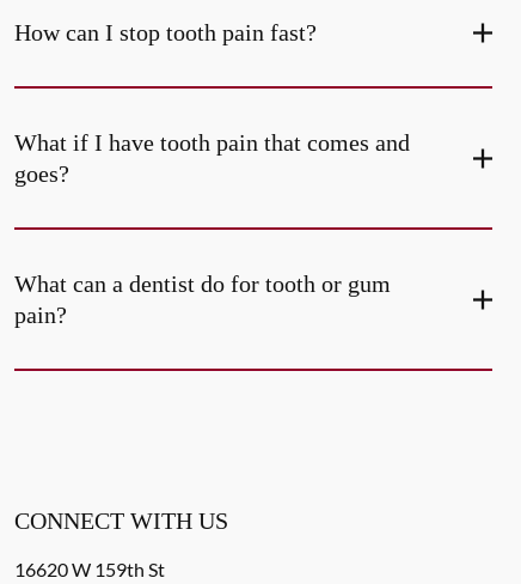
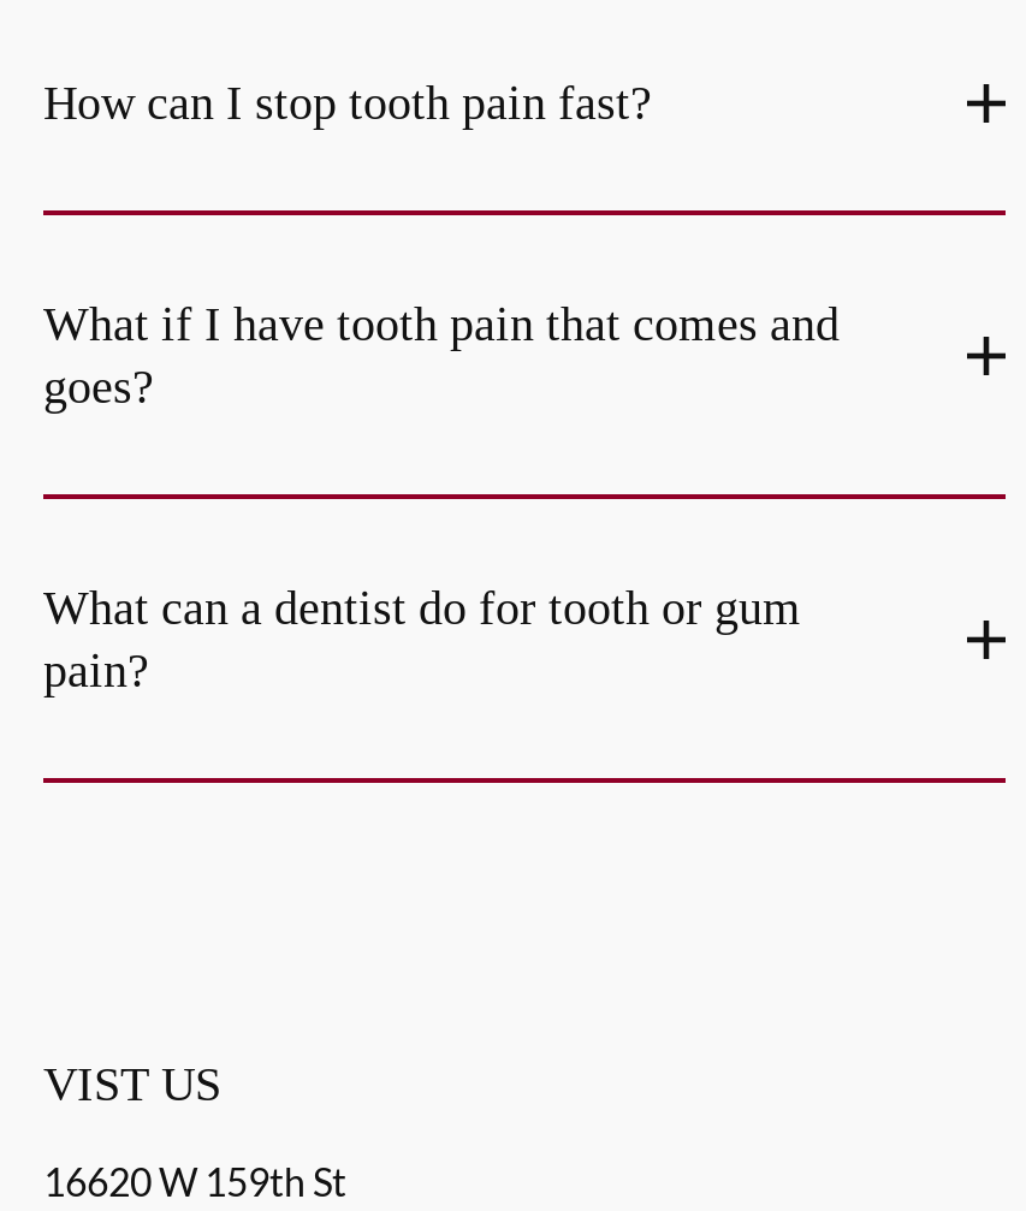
[14,507,228,534] CONNECT WITH US -> [43,1057,221,1110] VIST US

